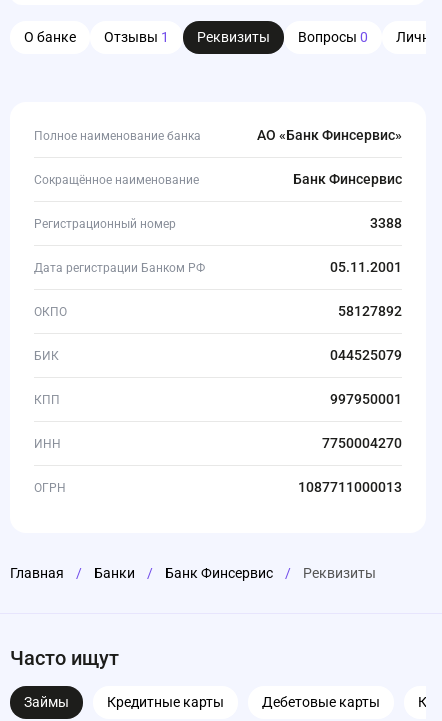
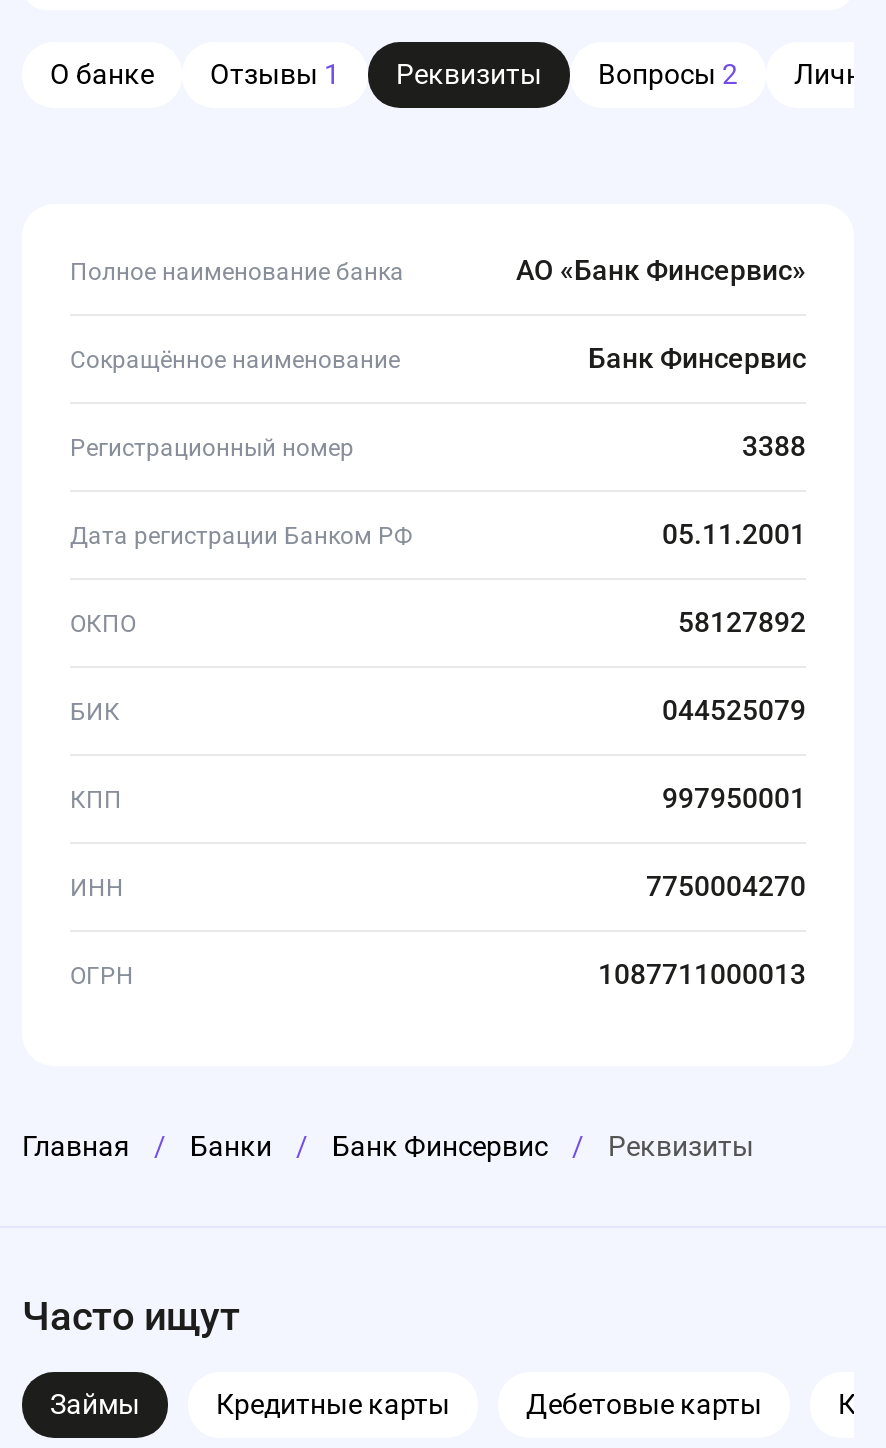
[298,29,368,45] Вопросы 0 -> [598,58,738,90] Вопросы 2

